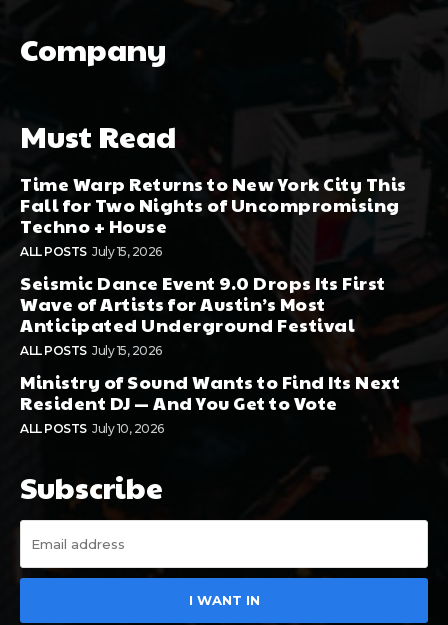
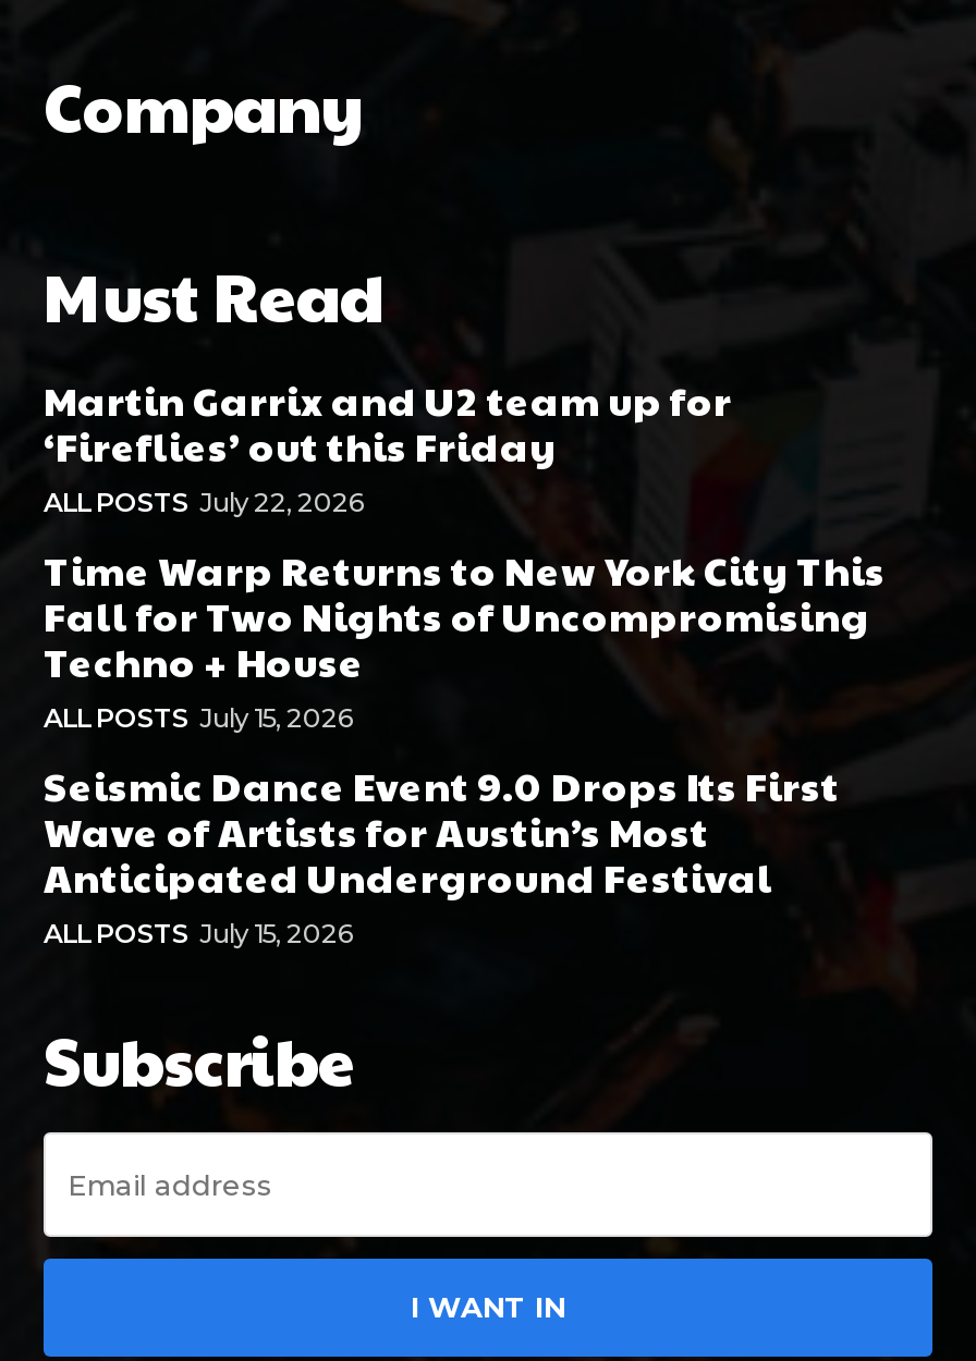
moved [20,114,447,358] -> [44,418,974,950]: [image] | Time Warp Returns to New York City This | Fall for Two Nights of Uncompromising | ... | Anticipated Underground Festival | ALL POSTS July 15, 2026
none -> [44,373,732,518] Martin Garrix and U2 team up for | ‘Fireflies’ out this Friday | ALL POSTS July 22, 2026
[20,369,400,436] Ministry of Sound Wants to Find Its Next | Resident DJ — And You Get to Vote | ALL POSTS July 10, 2026 -> none

